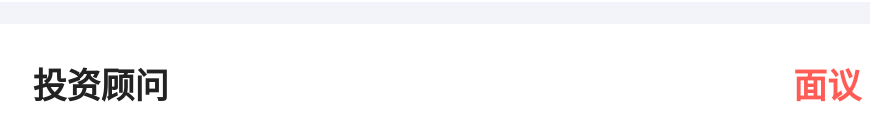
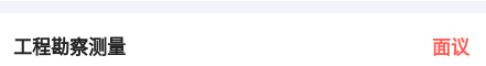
[33,68,169,106] 投资顾问 -> [13,38,126,59] 工程勘察测量

